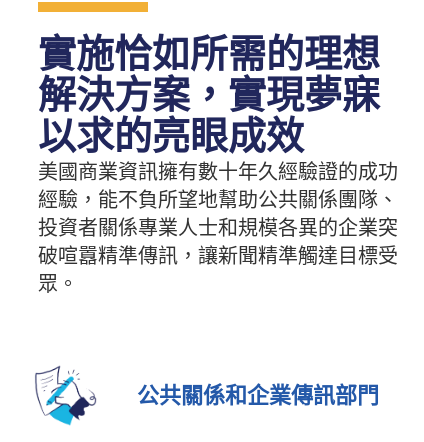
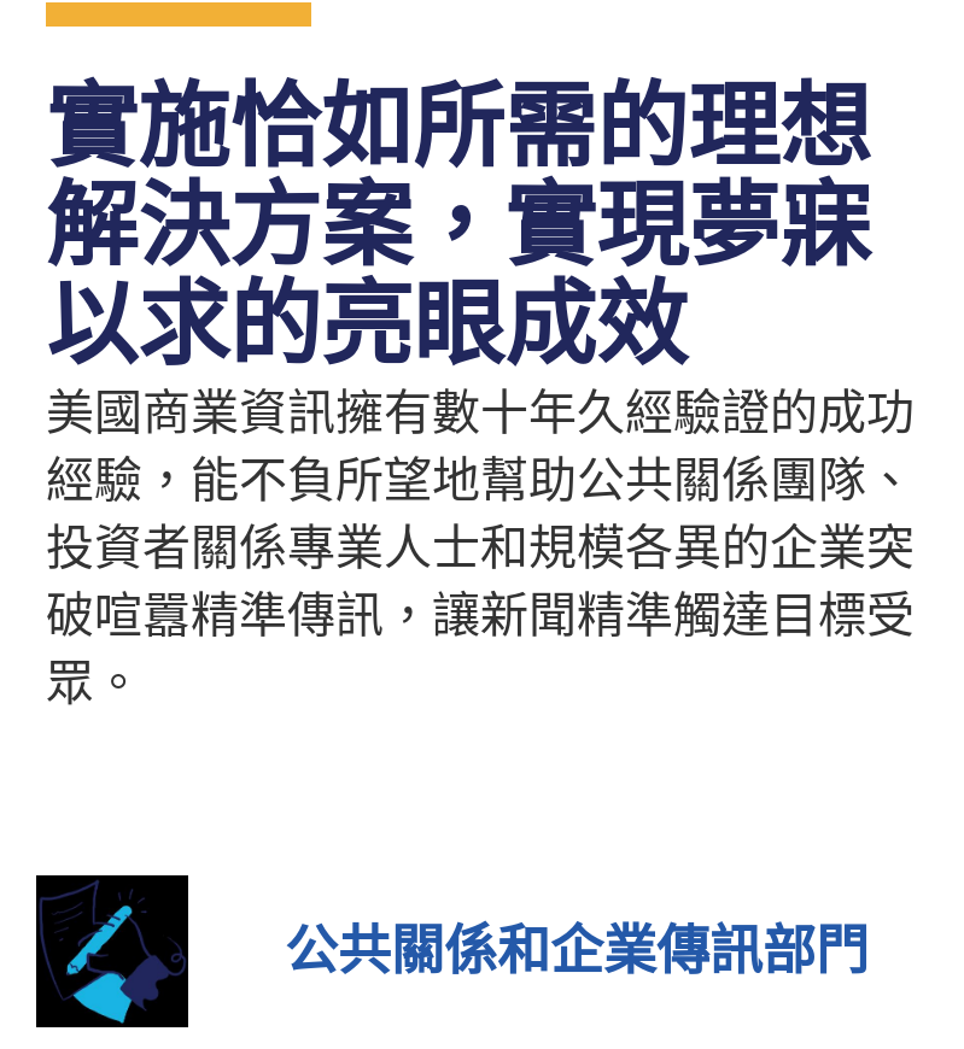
[34,364,97,427] [image] -> [34,873,191,1030] [image]

